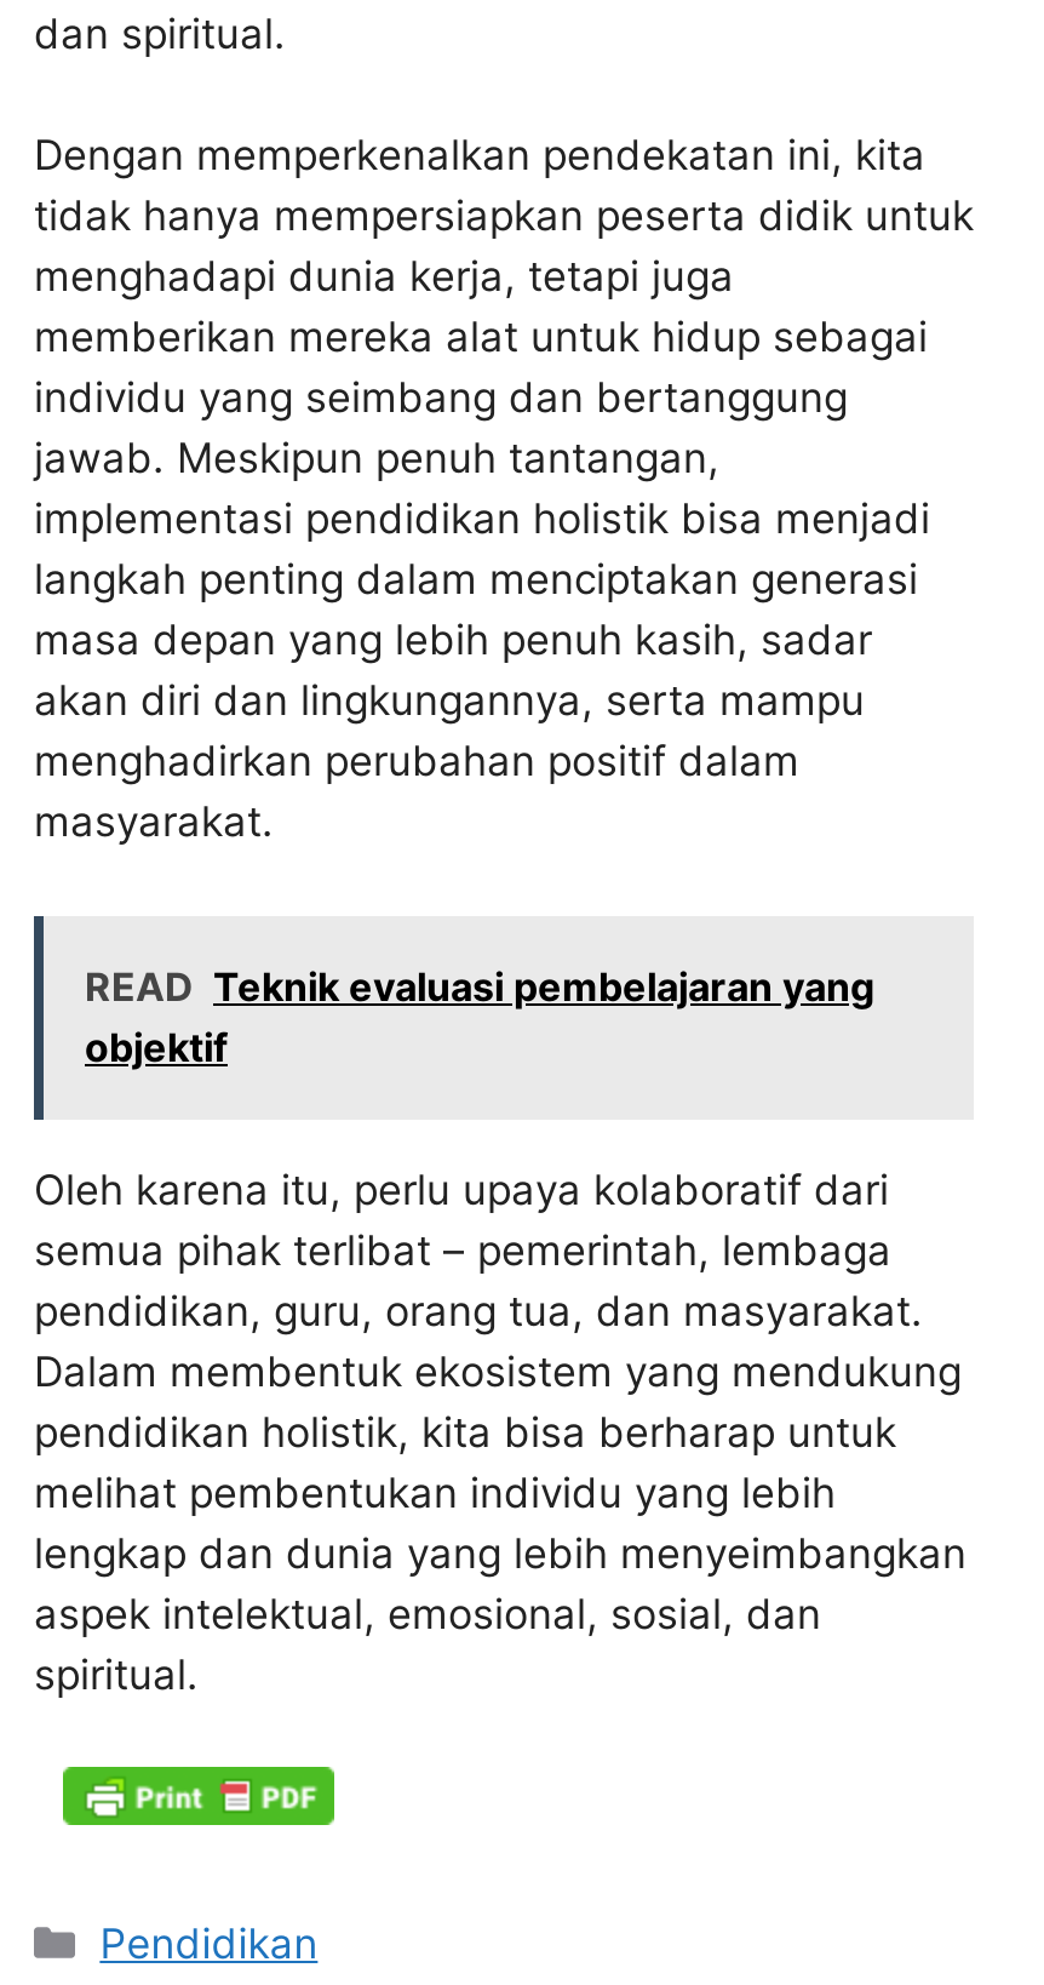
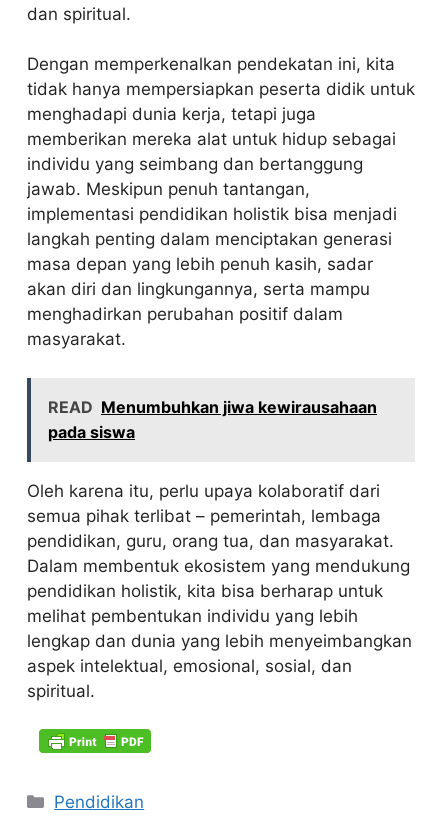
[85,961,874,1070] READ Teknik evaluasi pembelajaran yang | objektif -> [48,396,377,441] READ Menumbuhkan jiwa kewirausahaan | pada siswa

